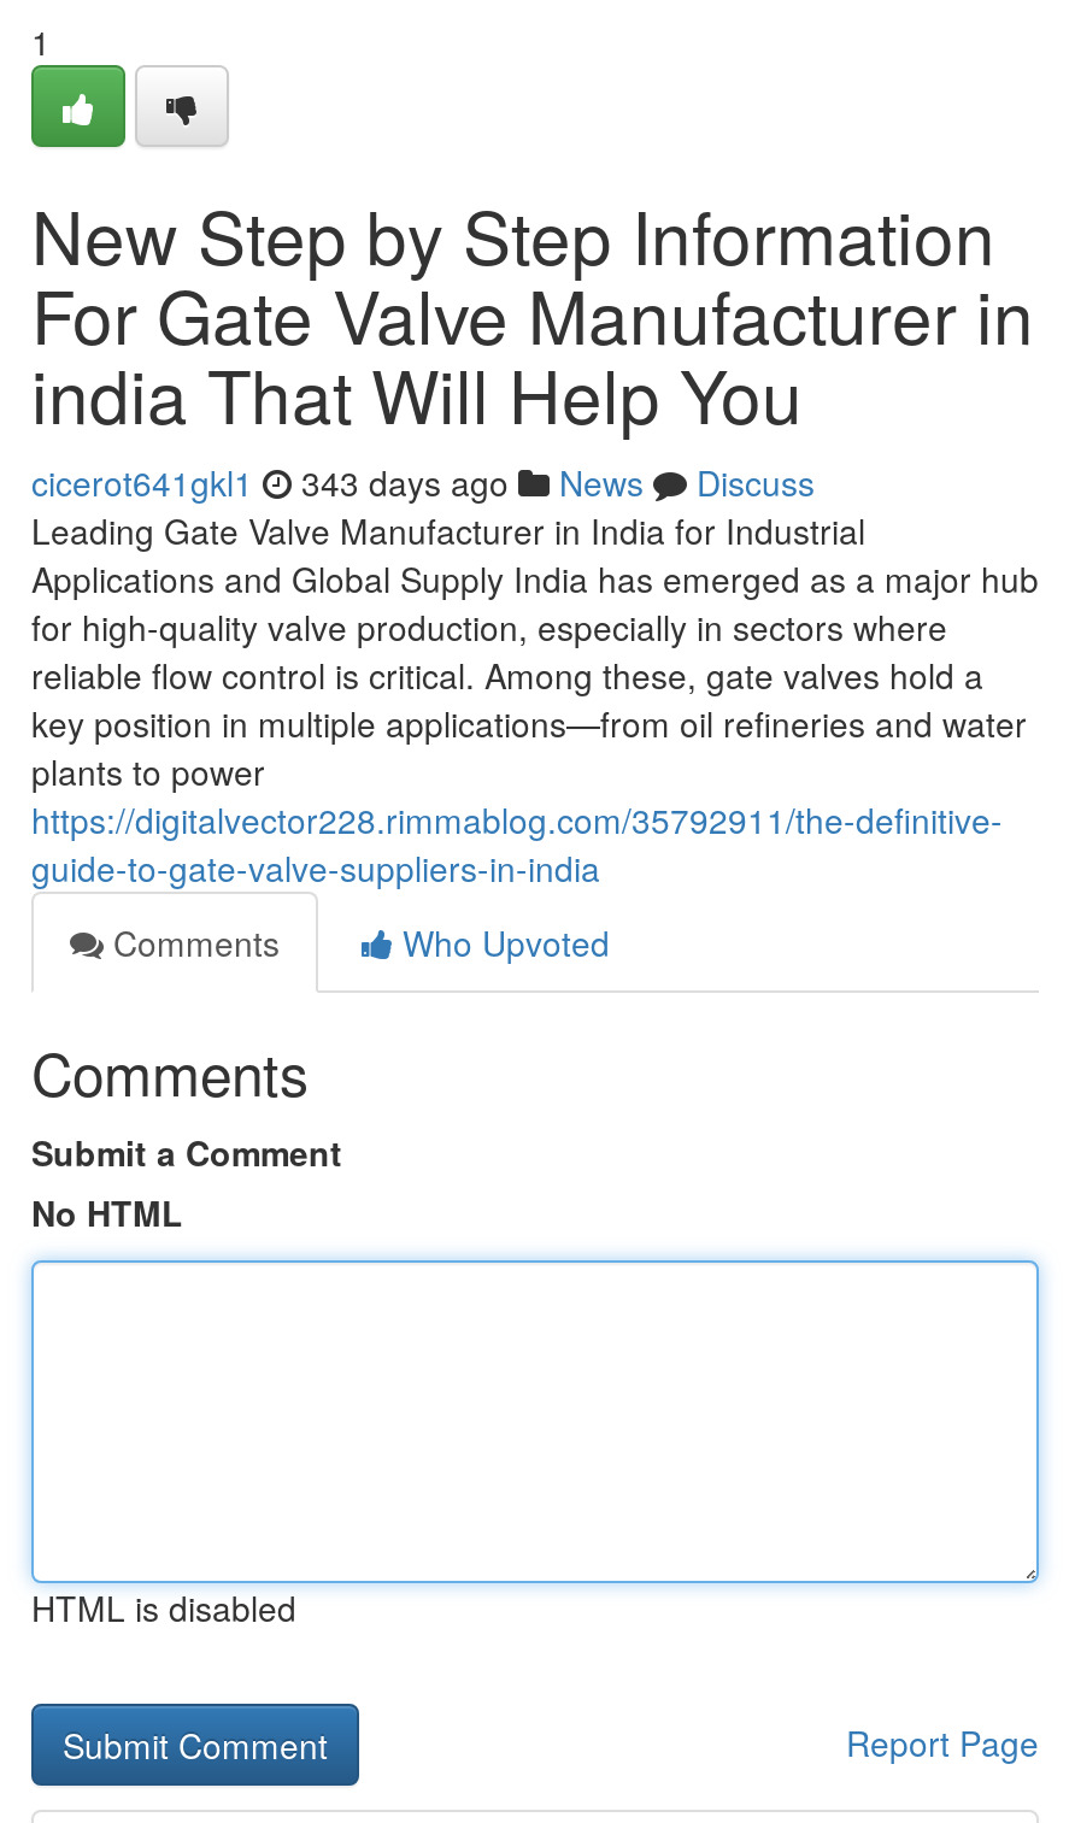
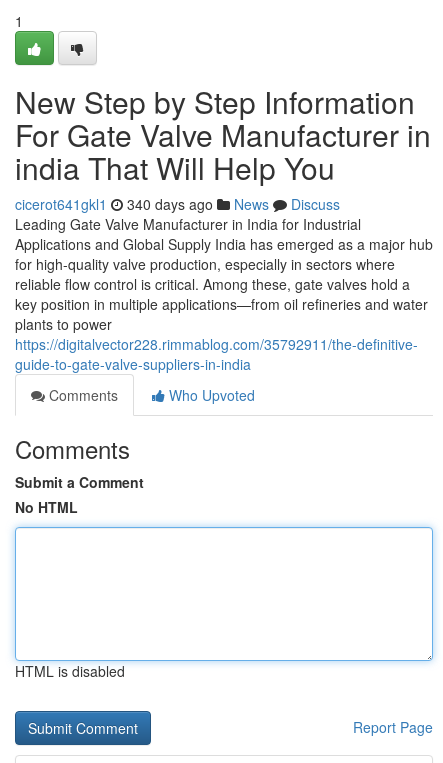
[31,458,815,506] cicerot641gkl1 343 days ago News Discuss -> [15,194,340,214] cicerot641gkl1 340 days ago News Discuss

